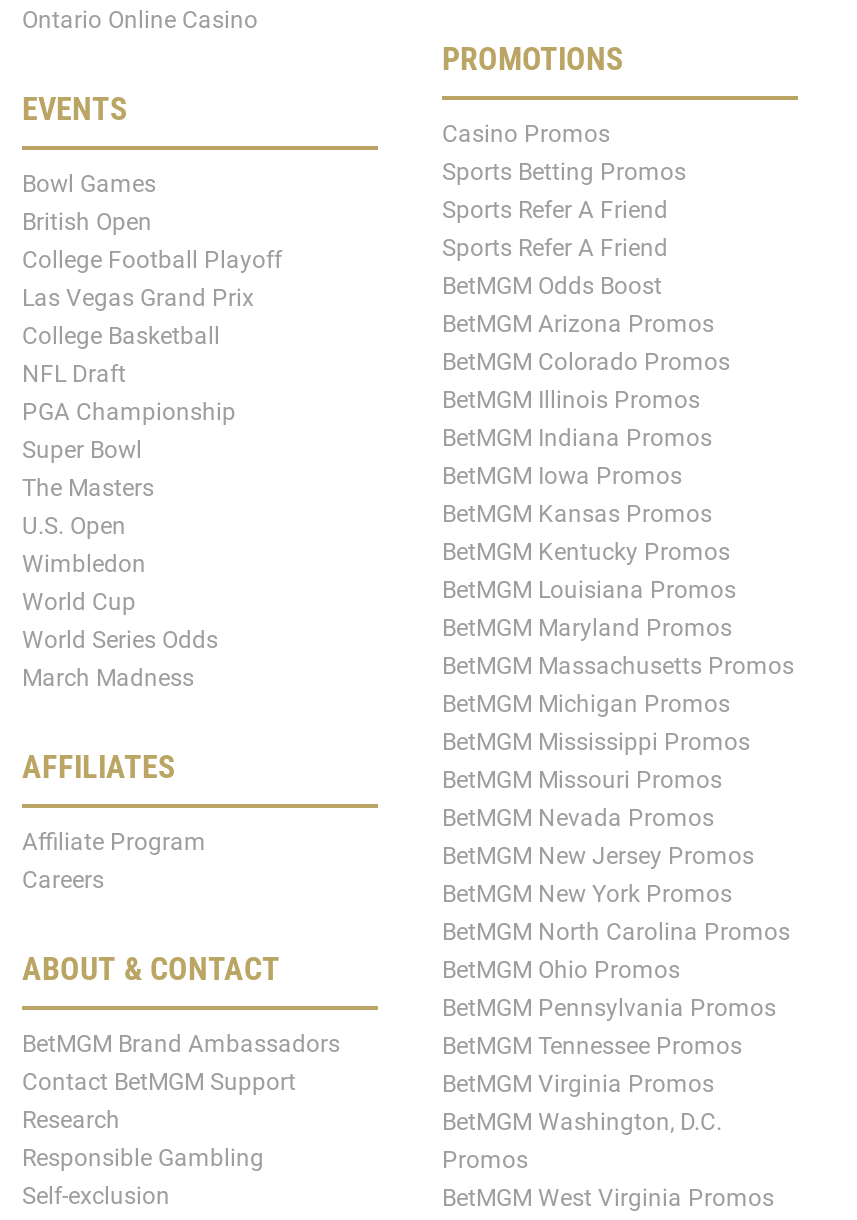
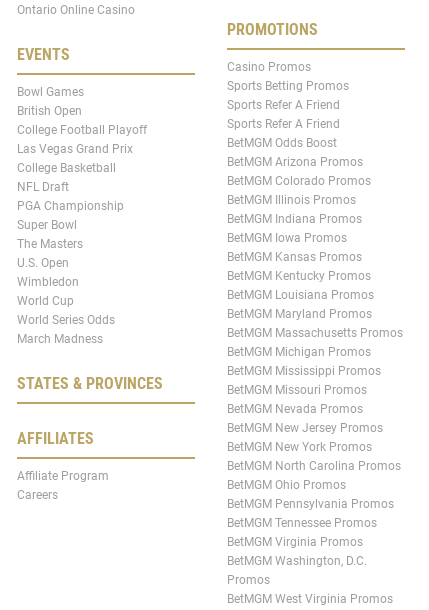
none -> [17,374,163,393] STATES & PROVINCES
moved [22,749,206,895] -> [17,429,109,502]: AFFILIATES | Affiliate Program | Careers
[22,951,340,1211] ABOUT & CONTACT | BetMGM Brand Ambassadors | Contact BetMGM Support | Research | Responsible Gambling | Self-exclusion -> none

